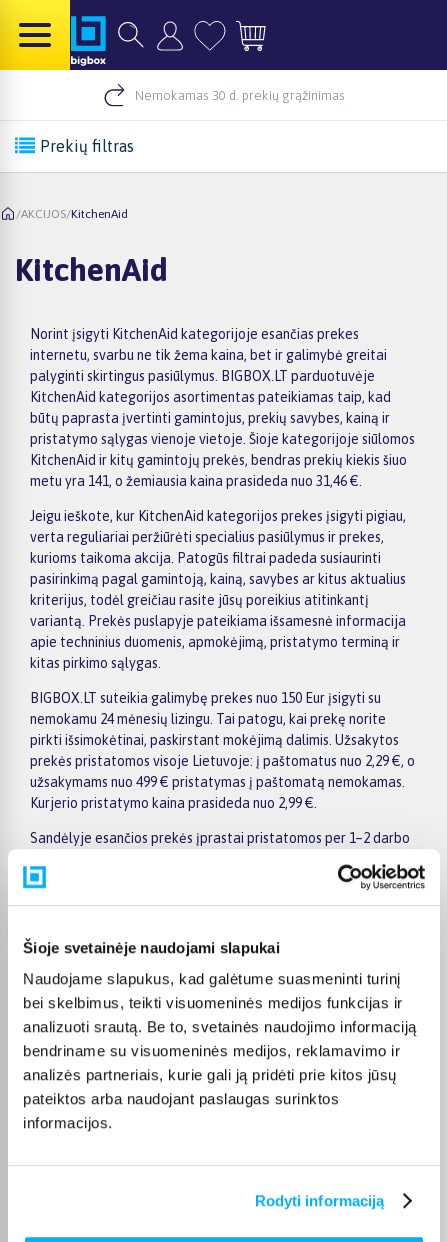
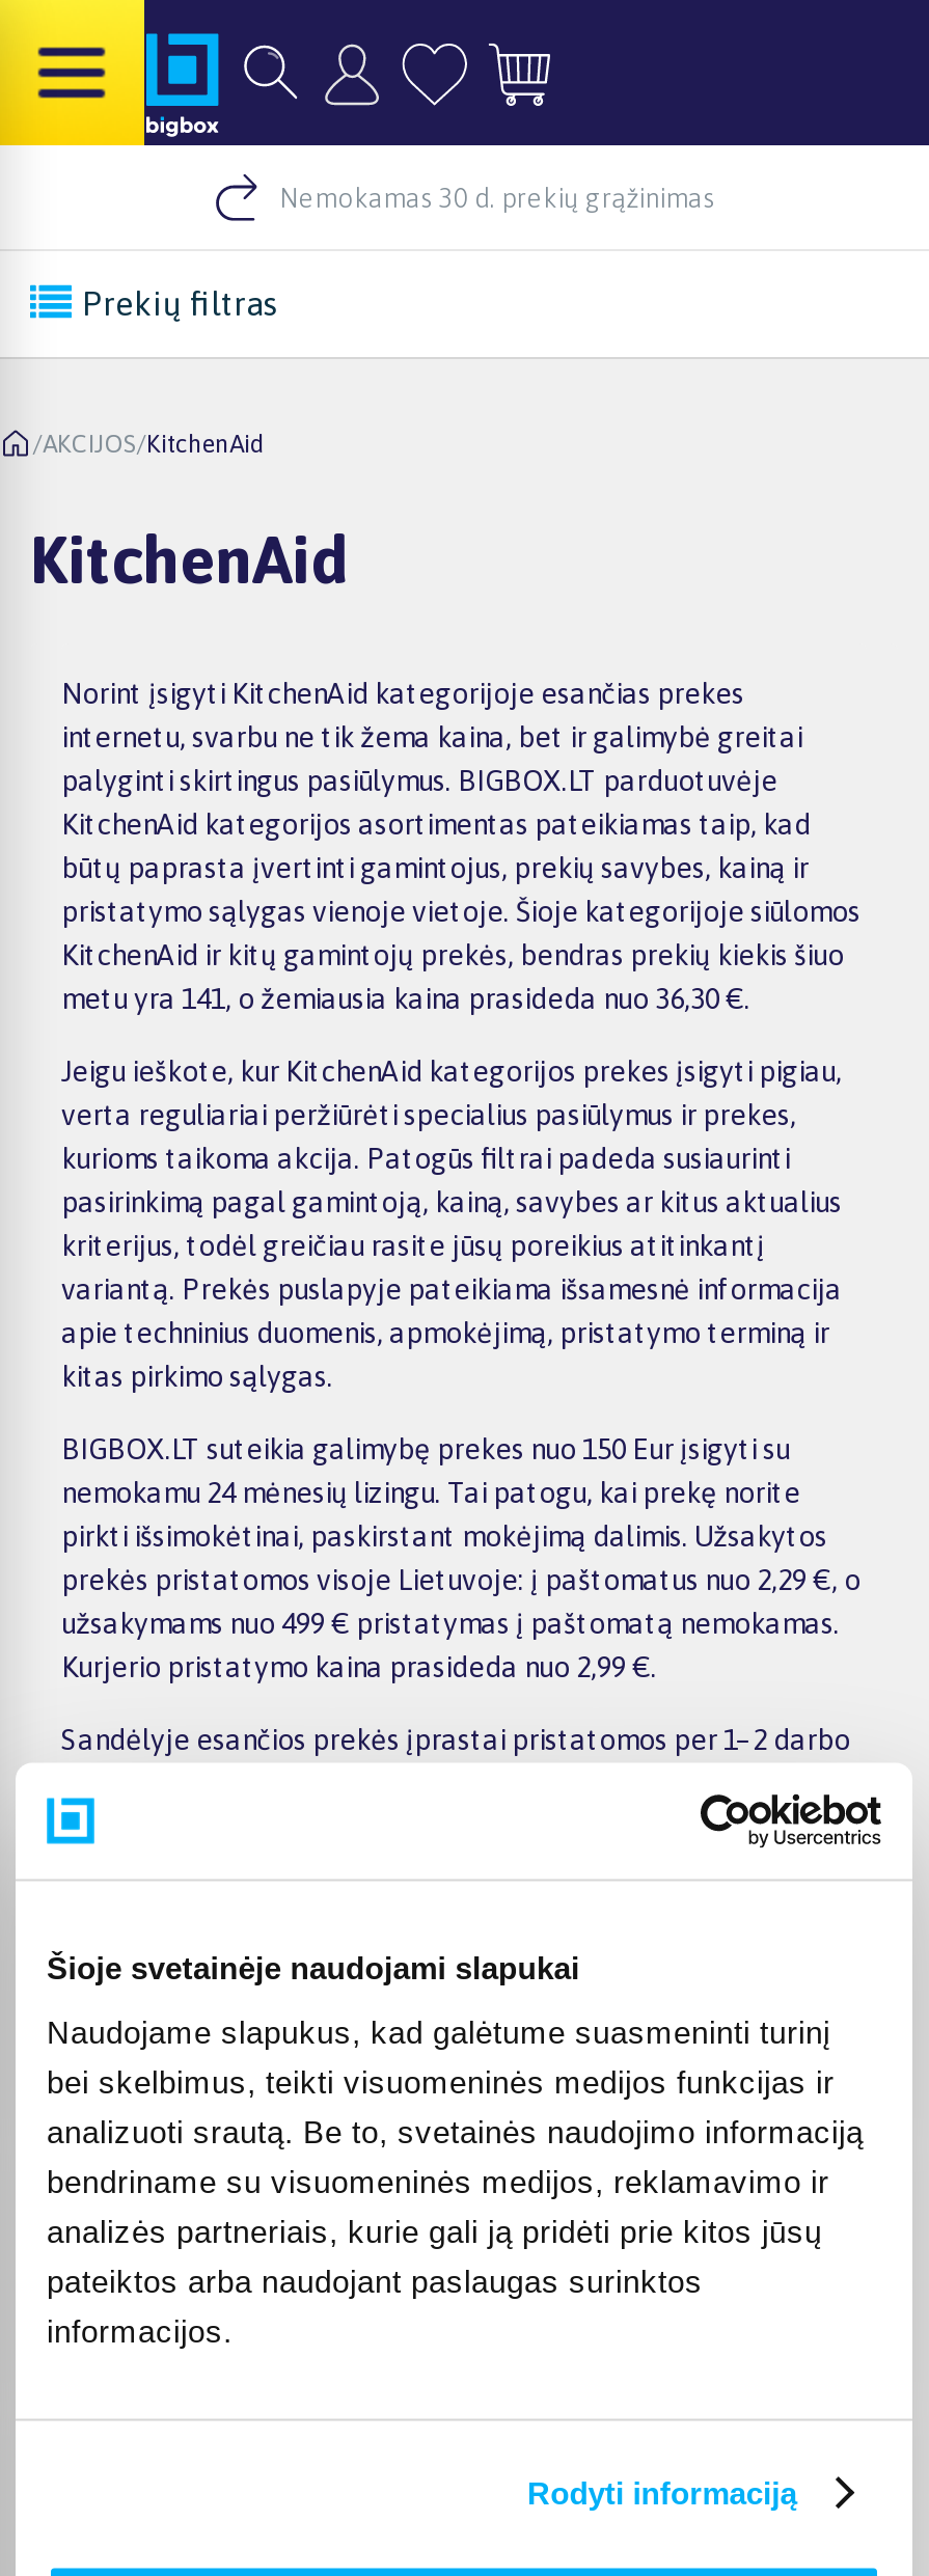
[30,473,362,489] metu yra 141, o žemiausia kaina prasideda nuo 31,46 €. -> [61,982,750,1015] metu yra 141, o žemiausia kaina prasideda nuo 36,30 €.

